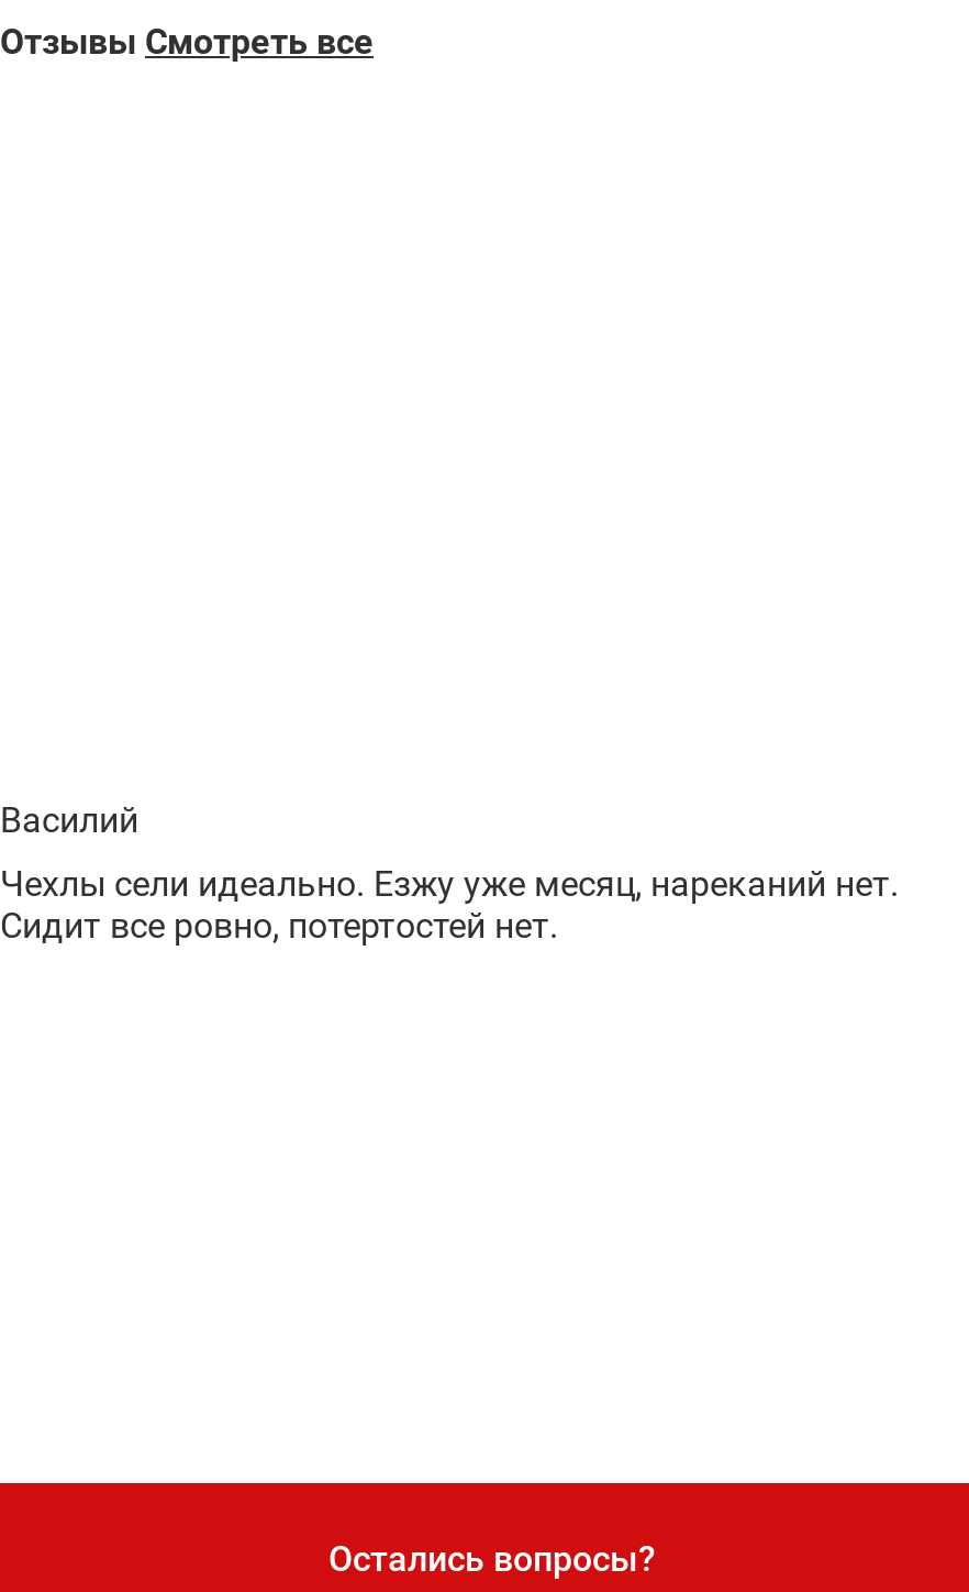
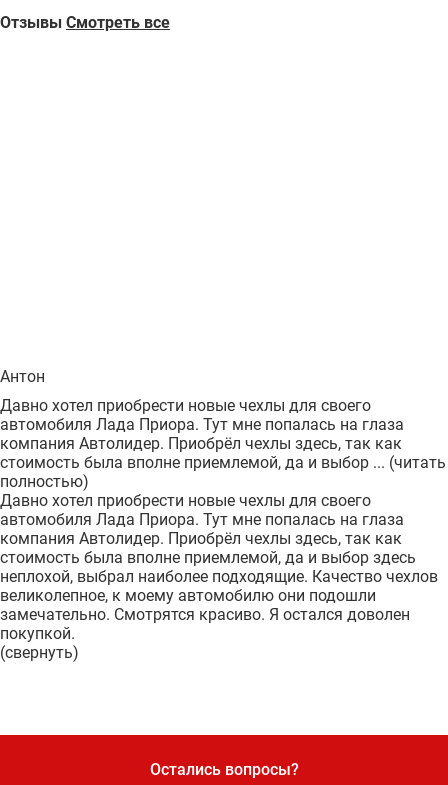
[0,800,138,842] Василий -> [0,367,45,386] Антон
[0,864,899,947] Чехлы сели идеально. Езжу уже месяц, нареканий нет. | Сидит все ровно, потертостей нет. -> [0,396,446,662] Давно хотел приобрести новые чехлы для своего | автомобиля Лада Приора. Тут мне попалась на глаза | компания Автолидер. Приобрёл чехлы здесь, так как | стоимость была вполне приемлемой, да и выбор ... (читать | полностью) | Давно хотел приобрести новые чехлы для своего | автомобиля Лада Приора. Тут мне попалась на глаза | компания Автолидер. Приобрёл чехлы здесь, так как | стоимость была вполне приемлемой, да и выбор здесь | неплохой, выбрал наиболее подходящие. Качество чехлов | великолепное, к моему автомобилю они подошли | замечательно. Смотрятся красиво. Я остался доволен | покупкой. | (свернуть)

